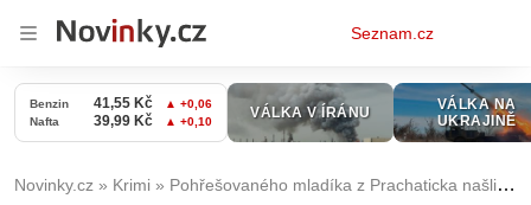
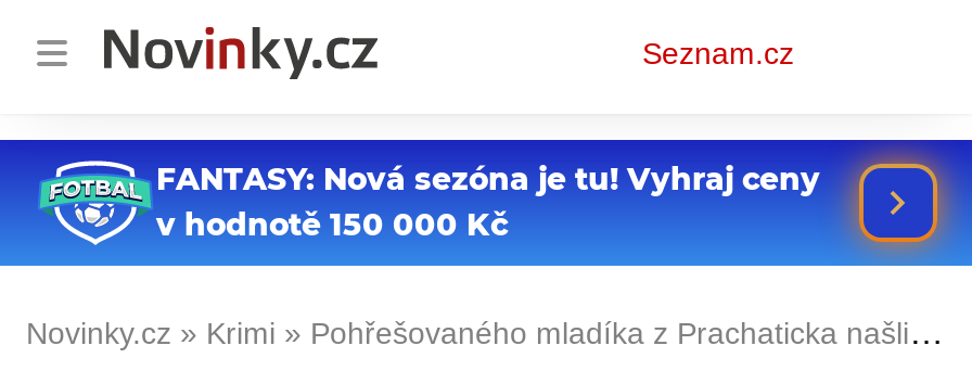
[4,81,527,148] [image] -> [7,138,965,268] [image]

